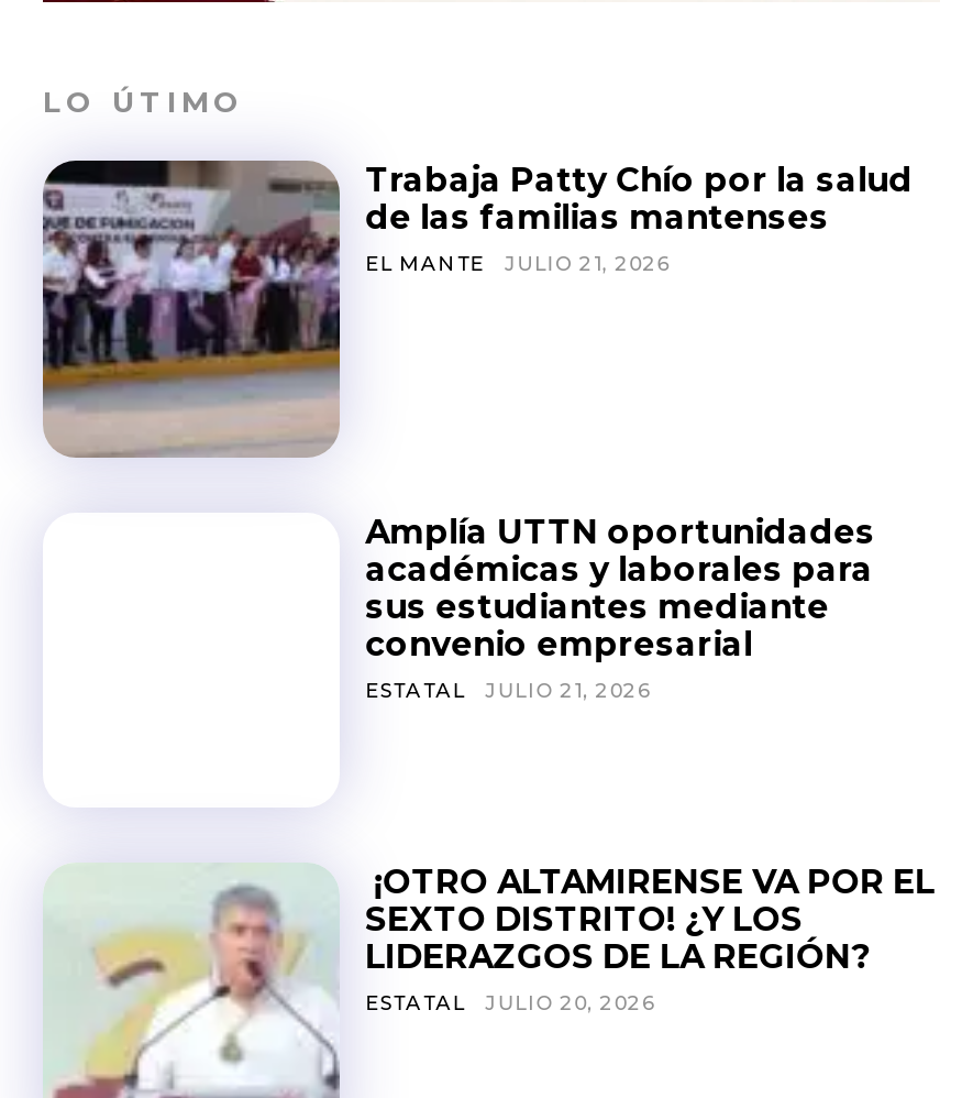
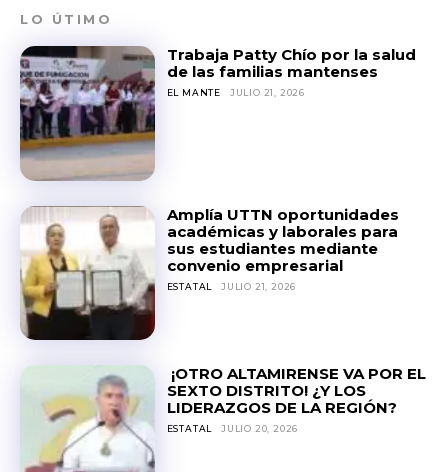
none -> [19,205,156,341] [image]

